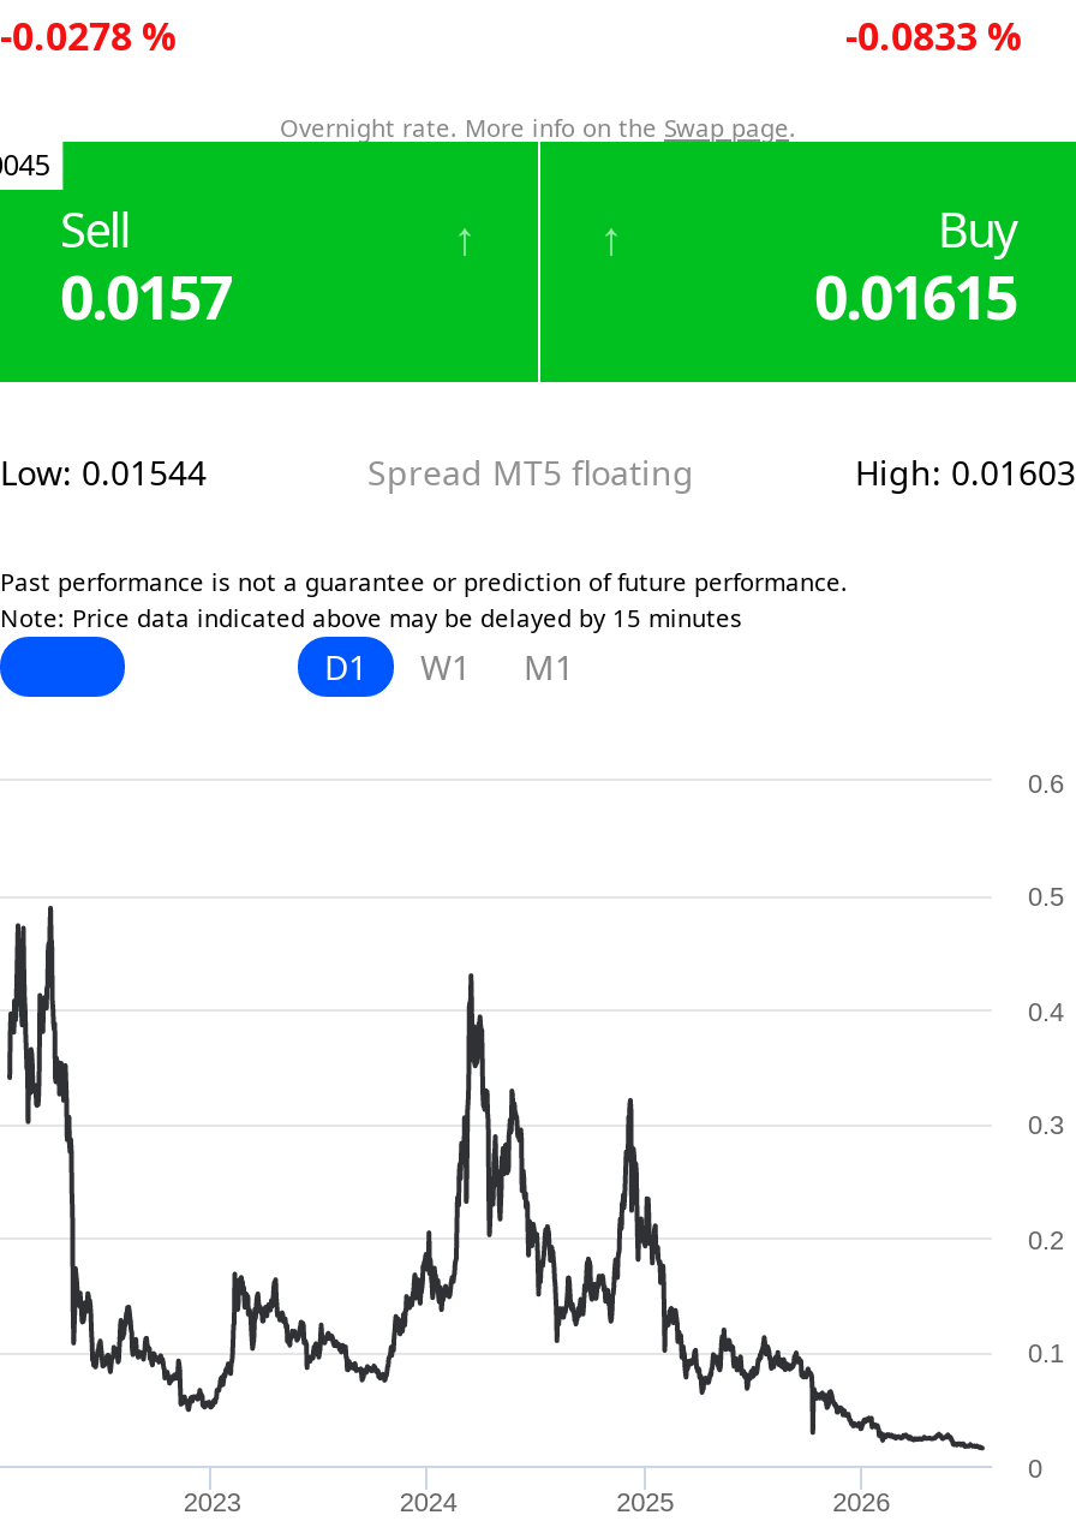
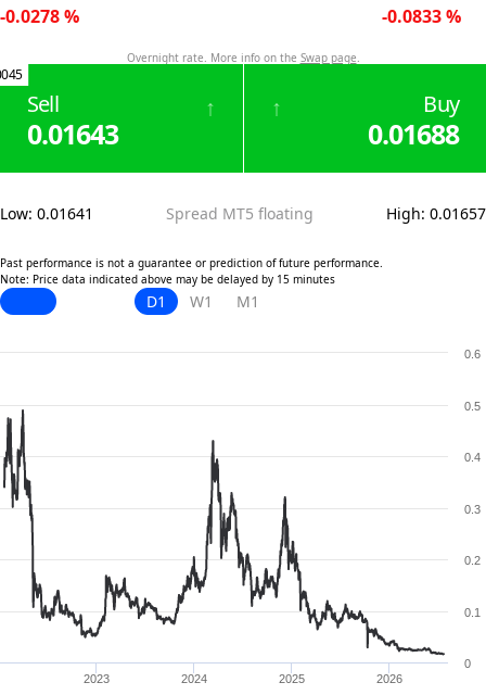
[60,255,231,336] 0.0157 -> [27,115,118,152] 0.01643
[814,255,1016,336] 0.01615 -> [368,115,459,152] 0.01688
[0,449,207,495] Low: 0.01544 -> [0,203,93,224] Low: 0.01641
[855,449,1076,495] High: 0.01603 -> [386,203,486,224] High: 0.01657

